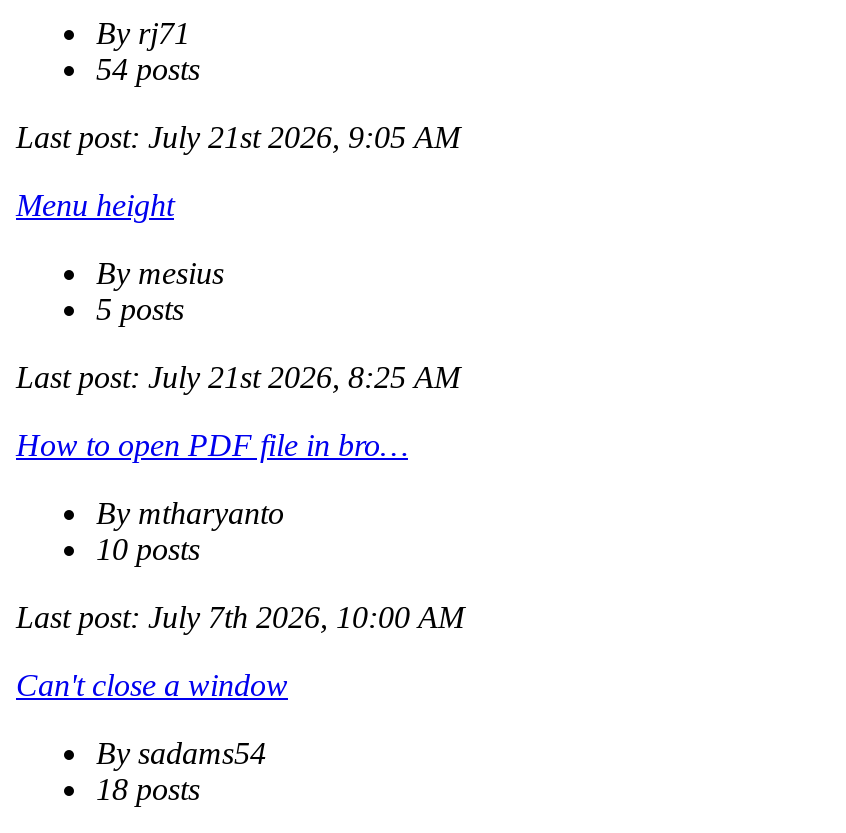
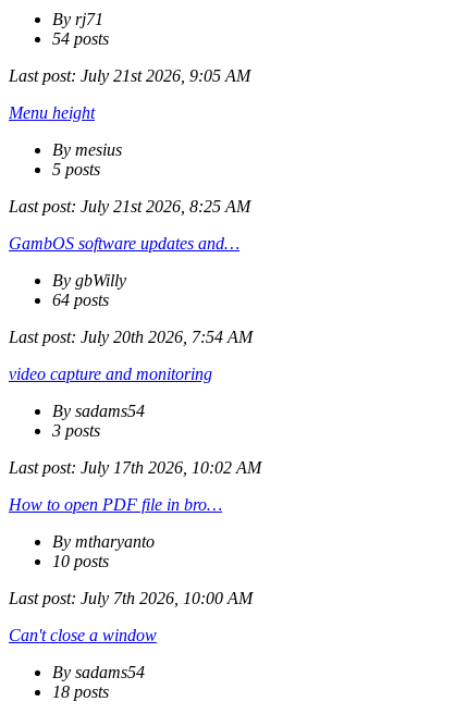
none -> [9,234,261,477] GambOS software updates and… | By gbWilly | 64 posts | Last post: July 20th 2026, 7:54 AM | video capture and monitoring | By sadams54 | 3 posts | Last post: July 17th 2026, 10:02 AM

